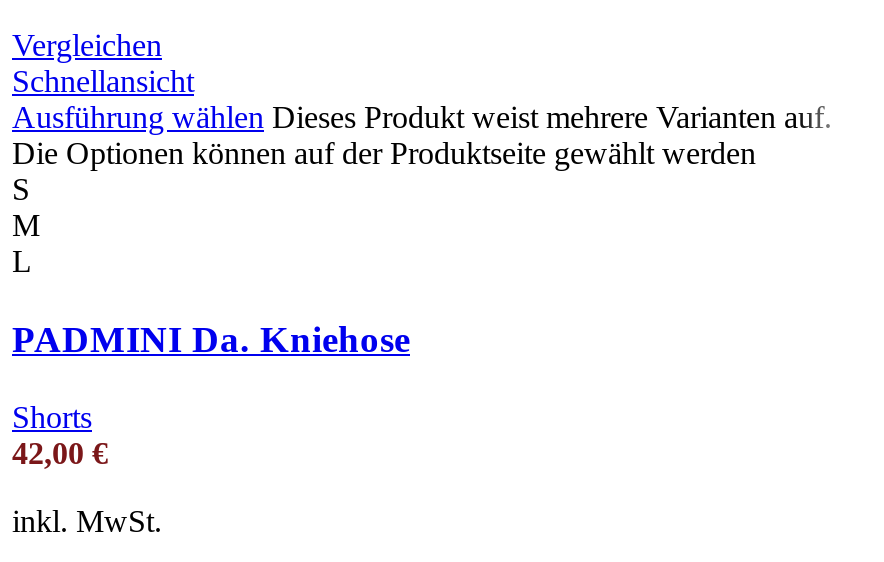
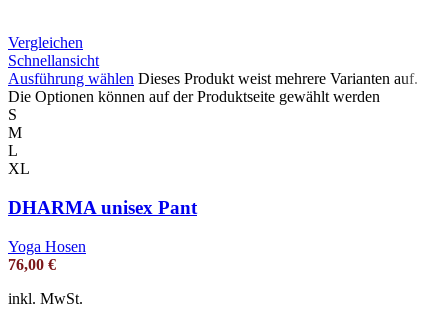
[12,318,410,469] PADMINI Da. Kniehose | Shorts | 42,00 € -> [8,160,197,273] XL | DHARMA unisex Pant | Yoga Hosen | 76,00 €

